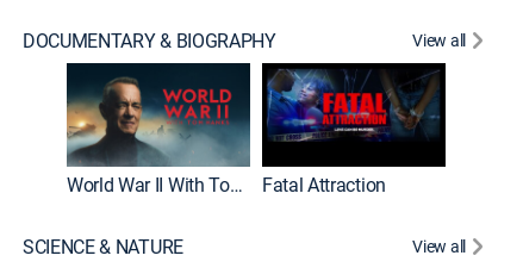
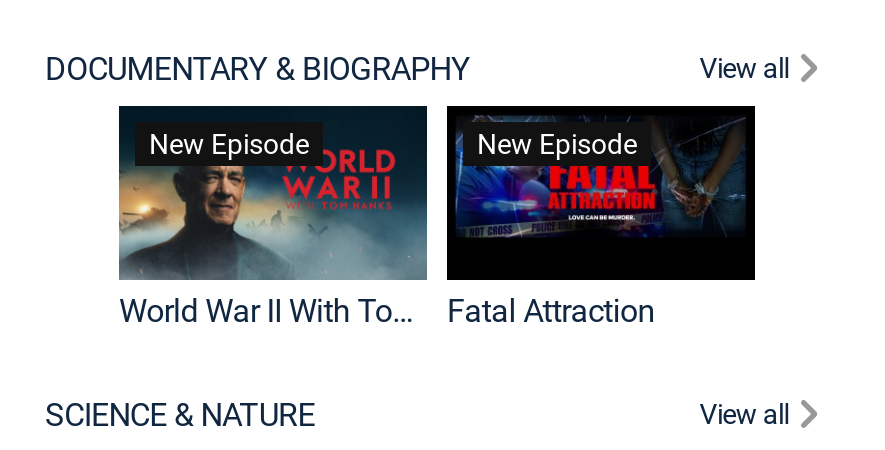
none -> [149,125,309,163] New Episode
none -> [477,125,637,163] New Episode

